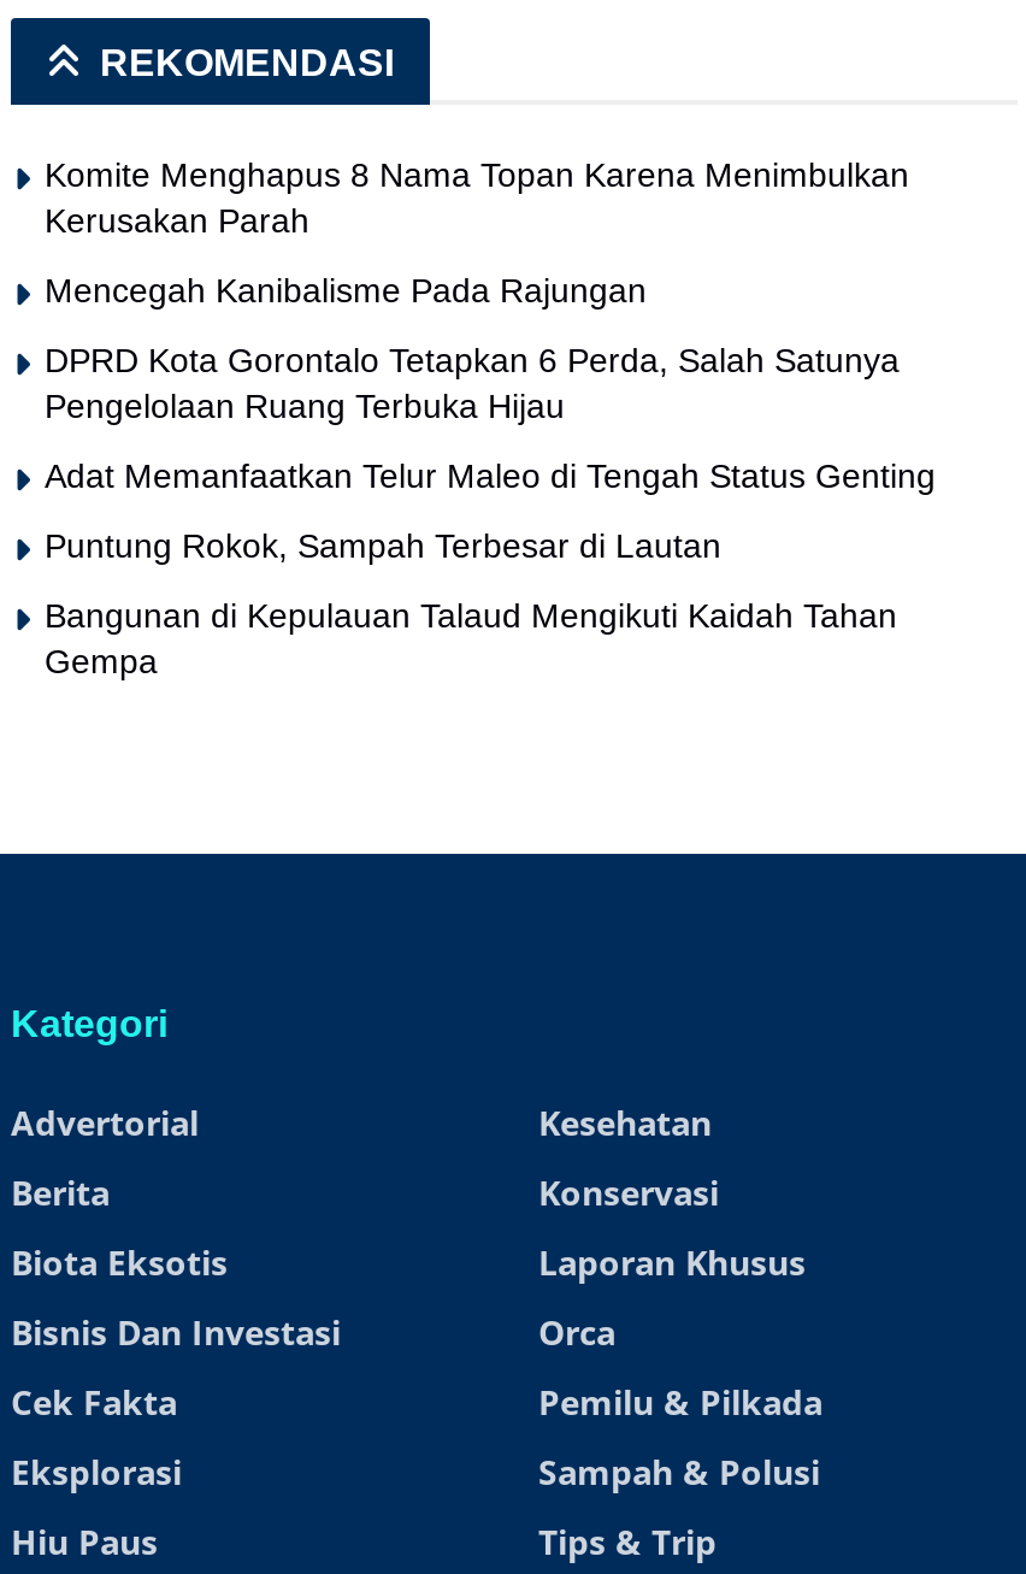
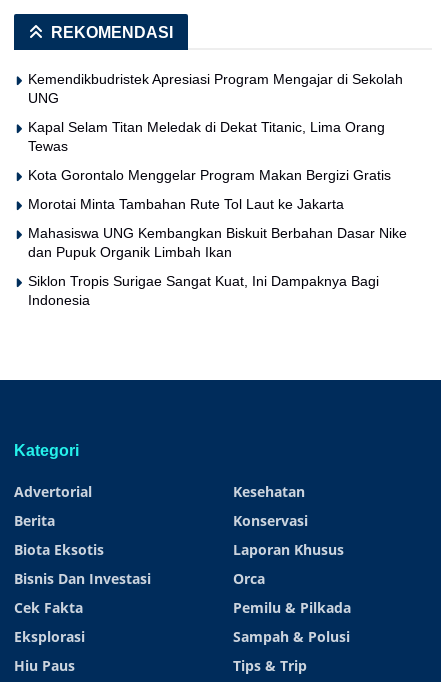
[45,155,909,239] Komite Menghapus 8 Nama Topan Karena Menimbulkan | Kerusakan Parah -> [28,71,403,106] Kemendikbudristek Apresiasi Program Mengajar di Sekolah | UNG
[45,270,647,309] Mencegah Kanibalisme Pada Rajungan -> [28,119,385,154] Kapal Selam Titan Meledak di Dekat Titanic, Lima Orang | Tewas
[45,340,900,424] DPRD Kota Gorontalo Tetapkan 6 Perda, Salah Satunya | Pengelolaan Ruang Terbuka Hijau -> [28,167,391,183] Kota Gorontalo Menggelar Program Makan Bergizi Gratis
[45,456,936,494] Adat Memanfaatkan Telur Maleo di Tengah Status Genting -> [28,196,344,212] Morotai Minta Tambahan Rute Tol Laut ke Jakarta
[45,526,721,564] Puntung Rokok, Sampah Terbesar di Lautan -> [28,225,407,260] Mahasiswa UNG Kembangkan Biskuit Berbahan Dasar Nike | dan Pupuk Organik Limbah Ikan
[45,595,897,680] Bangunan di Kepulauan Talaud Mengikuti Kaidah Tahan | Gempa -> [28,273,379,308] Siklon Tropis Surigae Sangat Kuat, Ini Dampaknya Bagi | Indonesia

